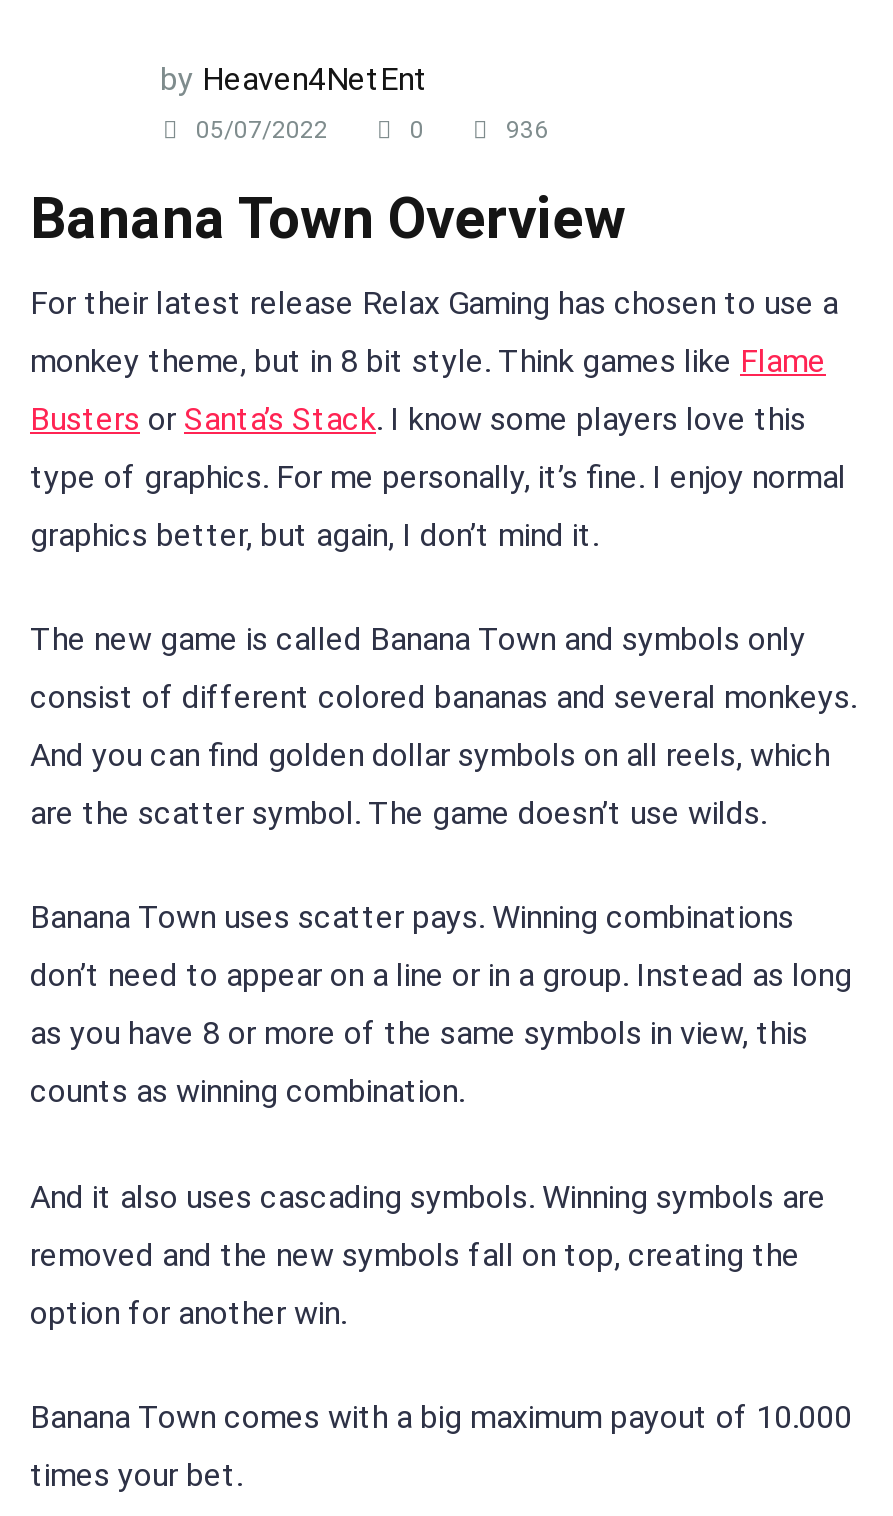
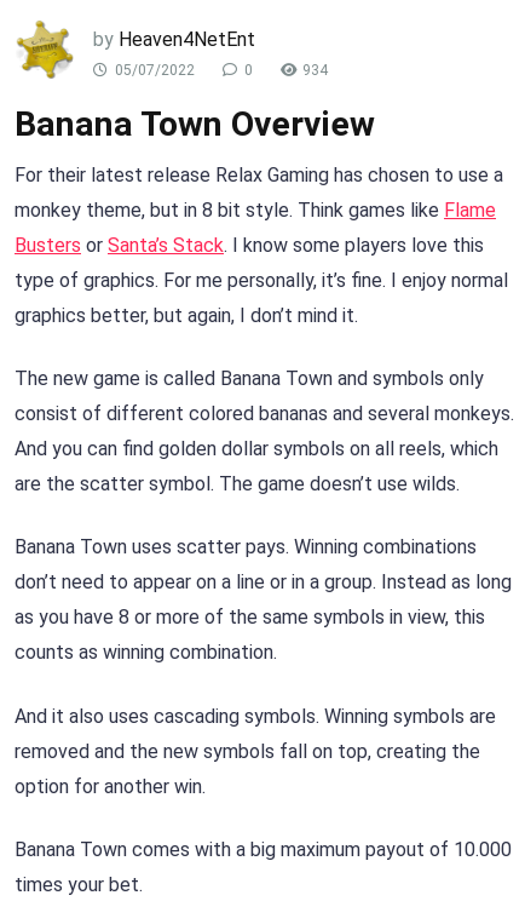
none -> [16,19,74,80] [image]
[500,116,548,144] 936 -> [299,62,328,79] 934

